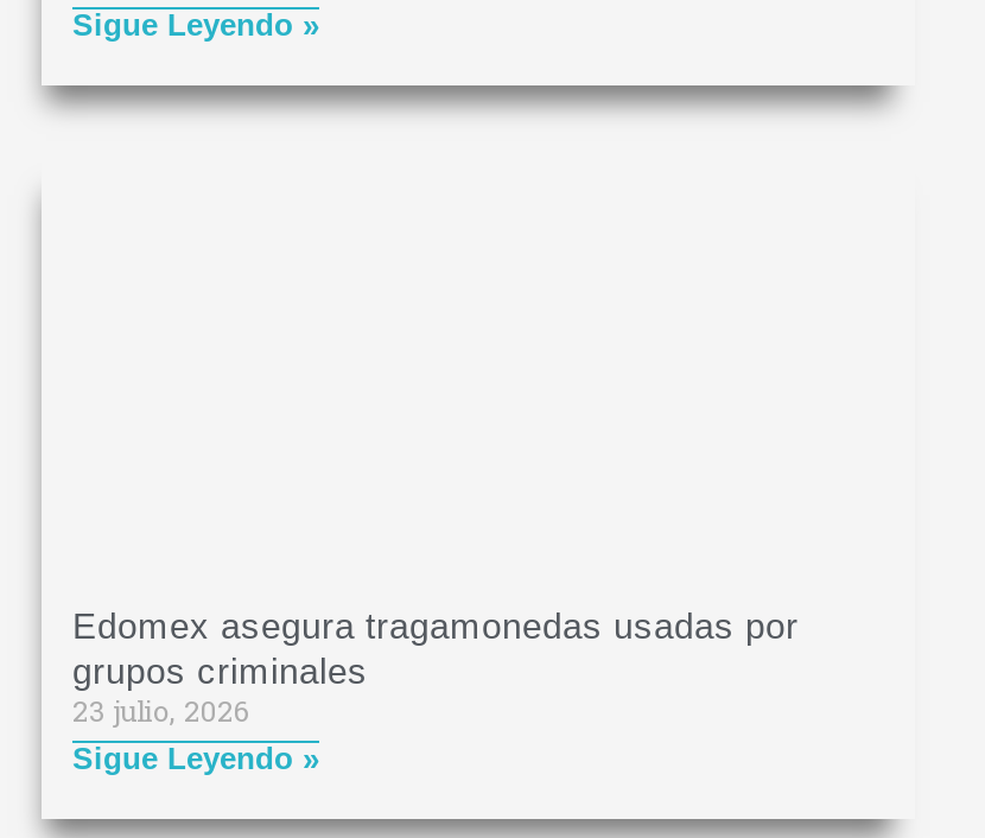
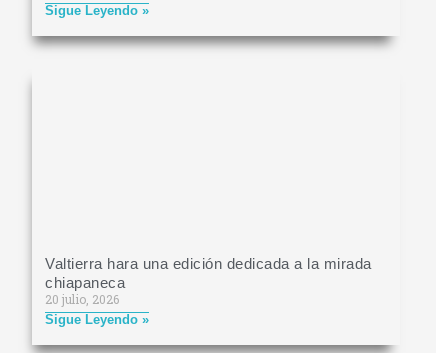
[72,606,799,729] Edomex asegura tragamonedas usadas por | grupos criminales | 23 julio, 2026 -> [45,255,371,307] Valtierra hara una edición dedicada a la mirada | chiapaneca | 20 julio, 2026

